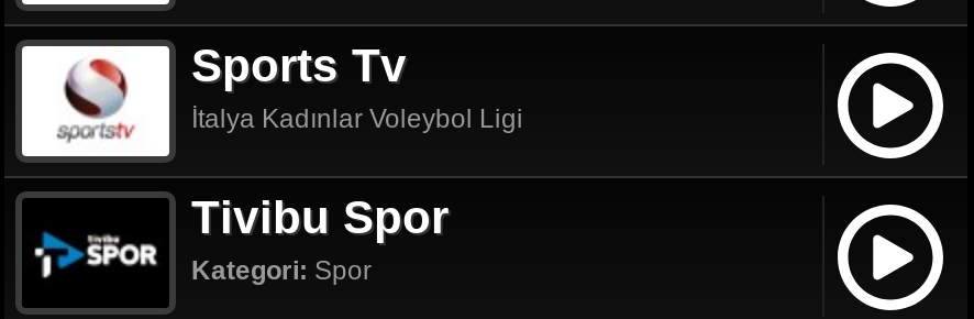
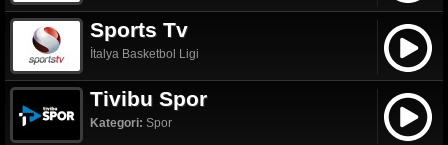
[191,103,523,134] İtalya Kadınlar Voleybol Ligi -> [90,47,199,61] İtalya Basketbol Ligi

